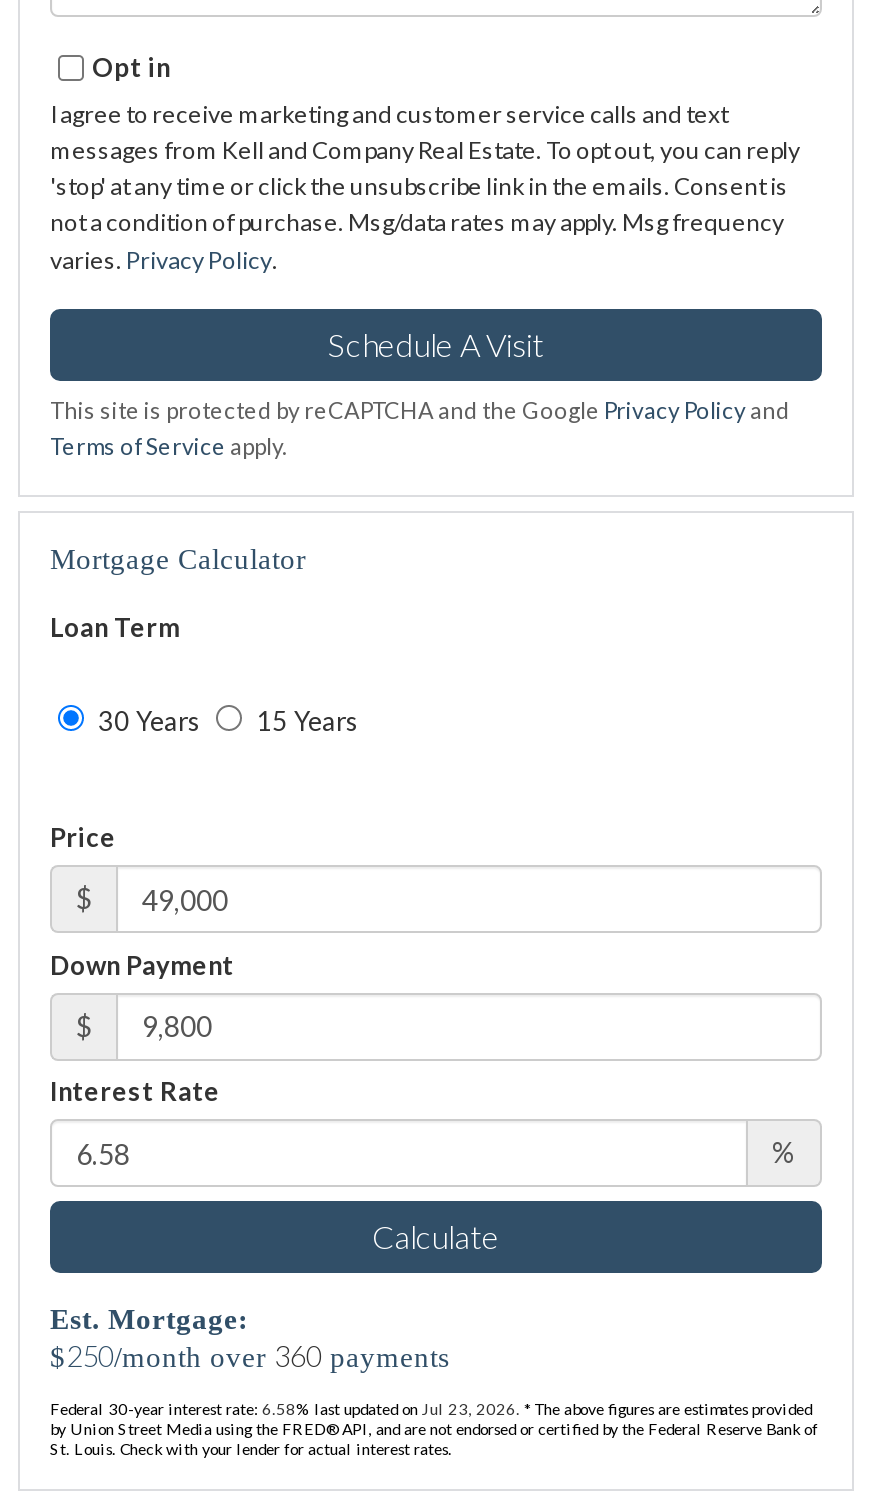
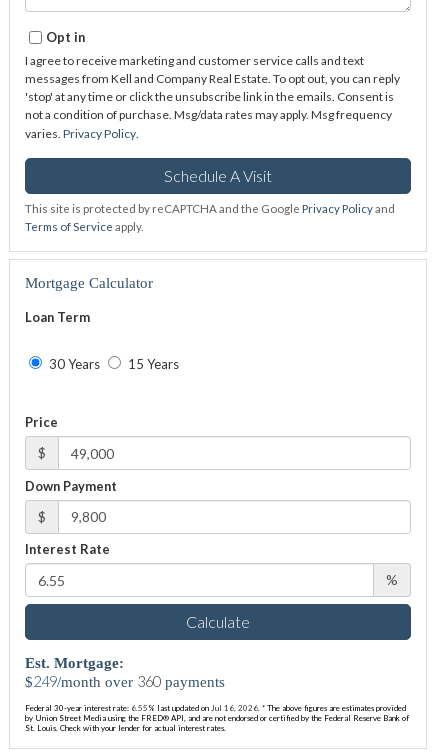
[50,1338,450,1372] $250/month over 360 payments -> [25,672,225,689] $249/month over 360 payments
[50,1398,812,1418] Federal 30-year interest rate: 6.58% last updated on Jul 23, 2026. * The above figures are estimates provided -> [25,702,406,712] Federal 30-year interest rate: 6.55% last updated on Jul 16, 2026. * The above figures are estimates provided

